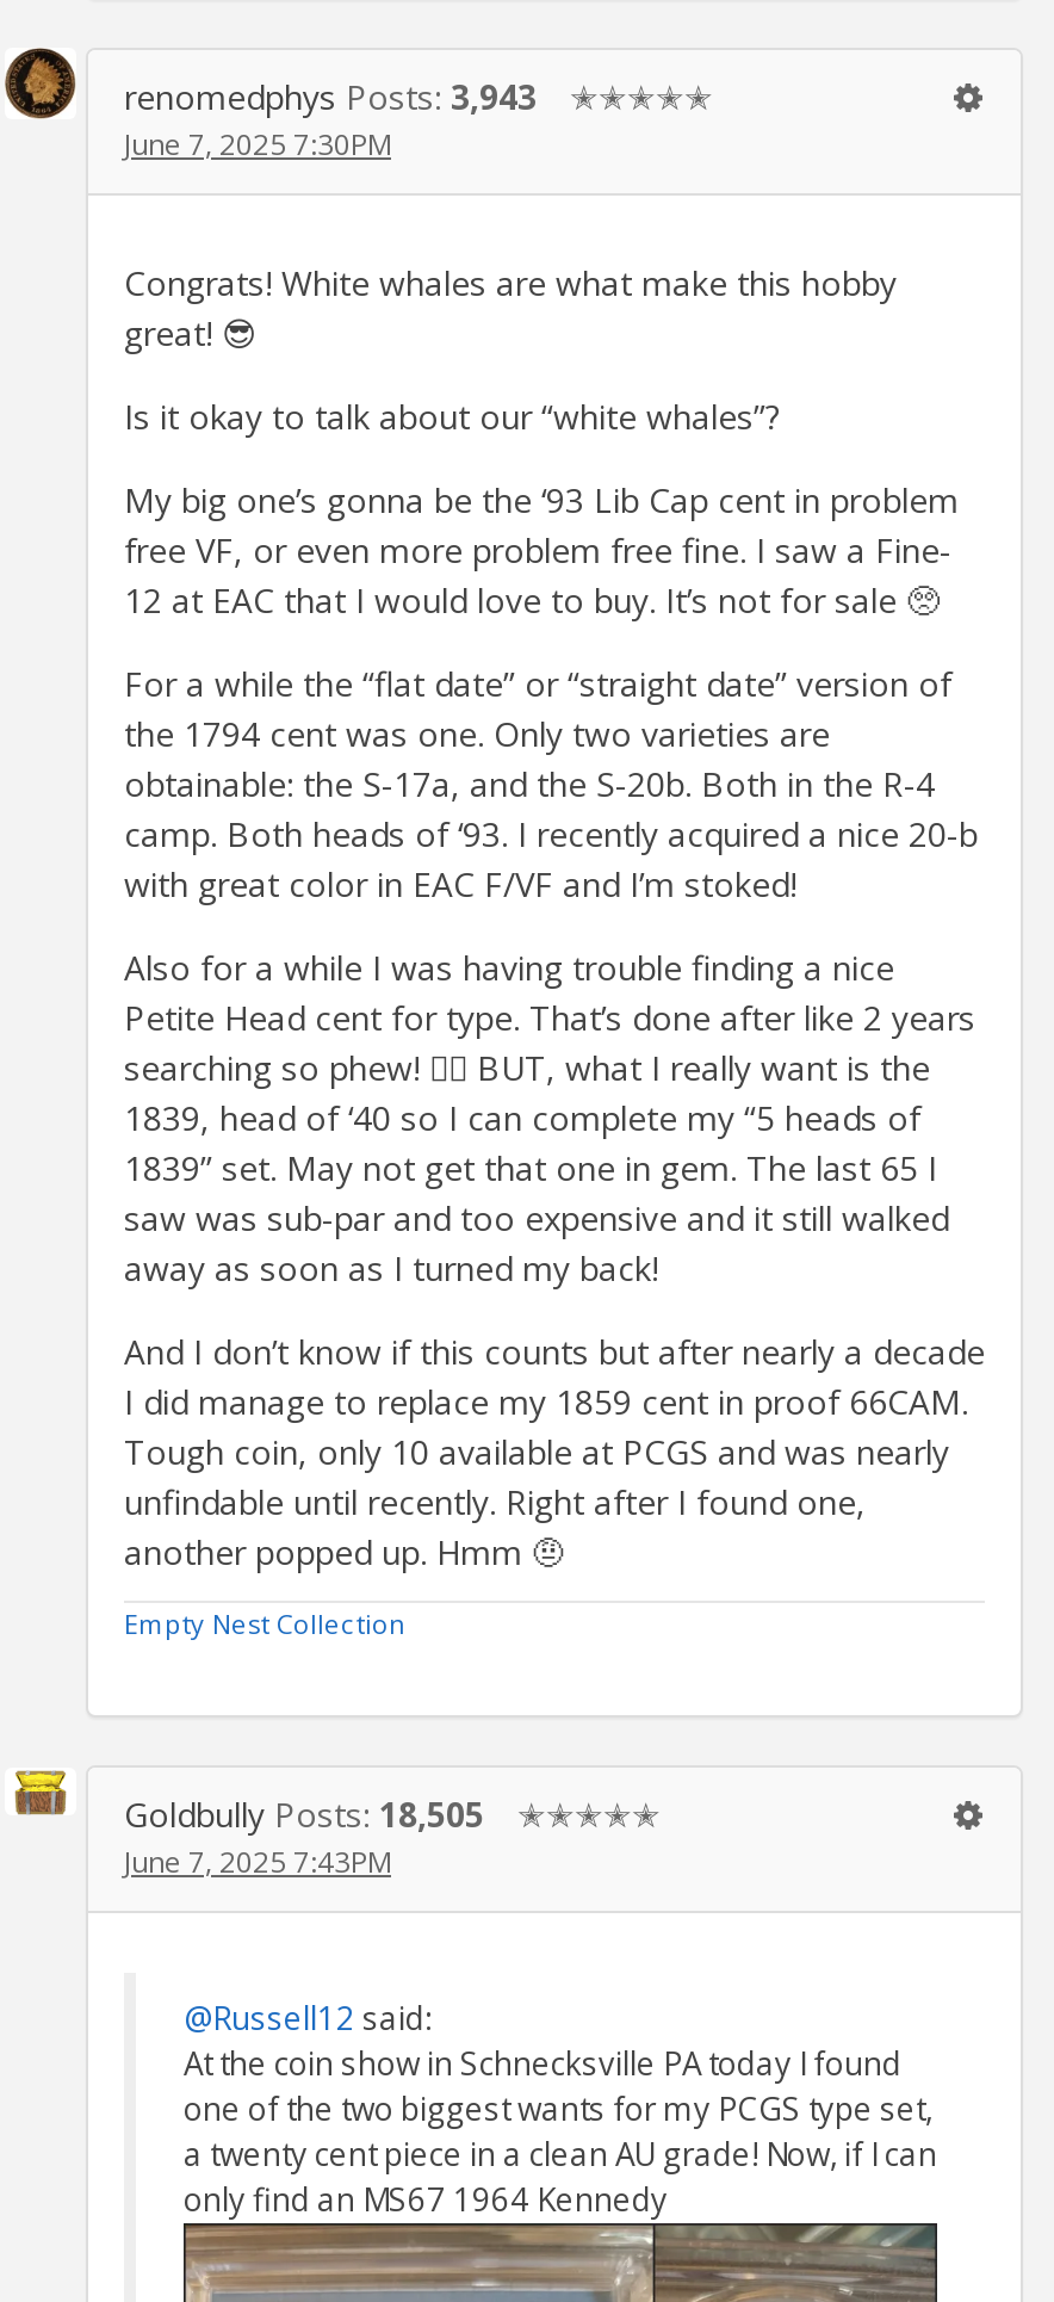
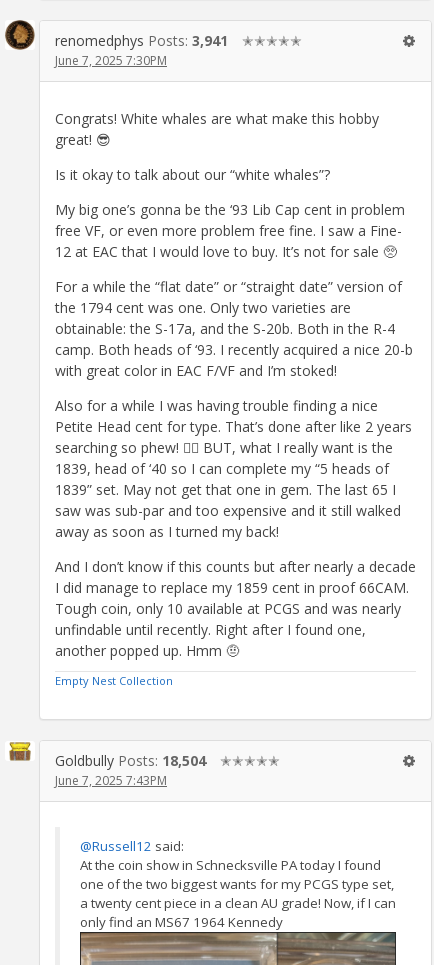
[124,74,537,119] renomedphys Posts: 3,943 -> [55,31,228,50] renomedphys Posts: 3,941
[124,1791,484,1836] Goldbully Posts: 18,505 -> [55,751,206,770] Goldbully Posts: 18,504

